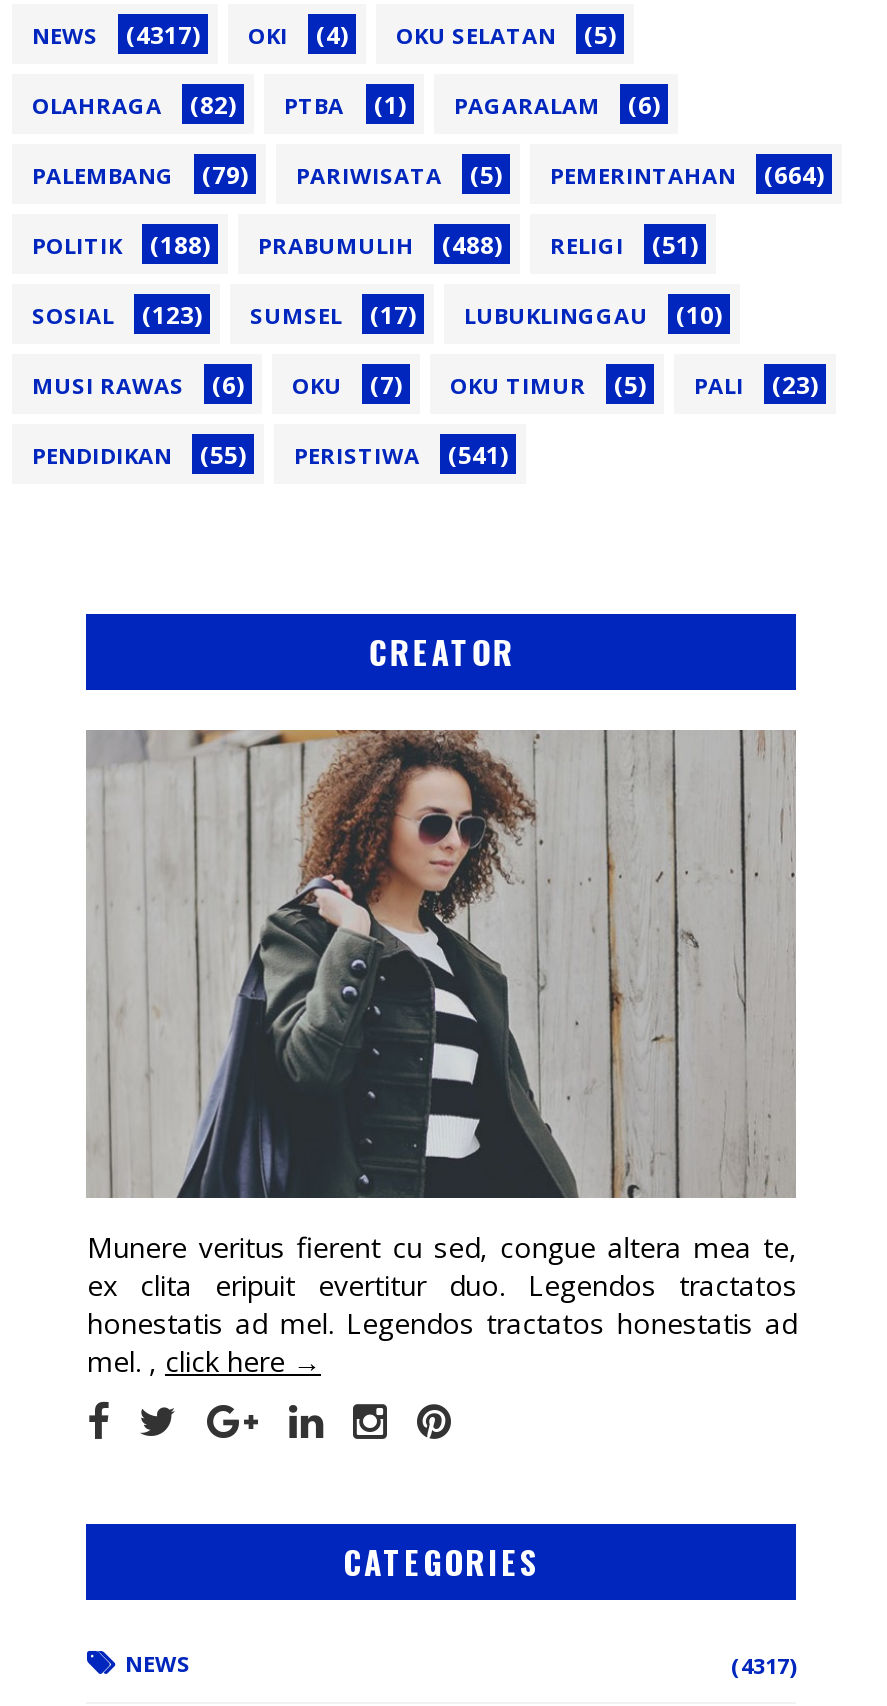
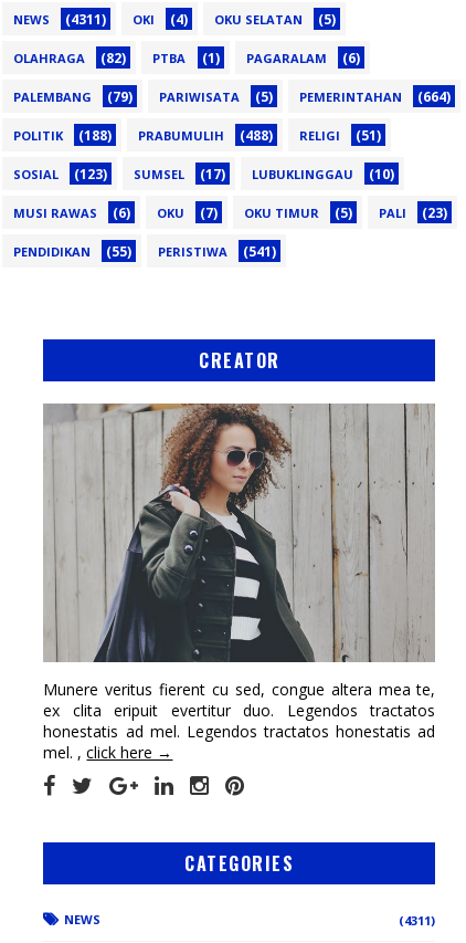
[126,18,200,52] (4317) -> [65,10,106,29] (4311)
[731,1651,797,1681] (4317) -> [399,912,436,929] (4311)

